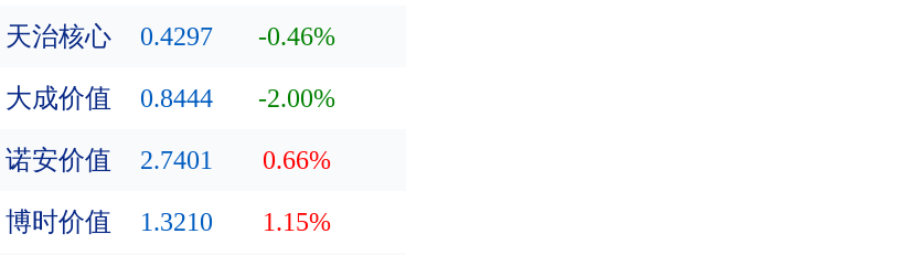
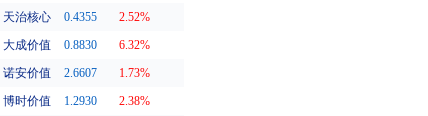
[140,21,213,52] 0.4297 -> [63,10,96,24] 0.4355
[258,21,335,52] -0.46% -> [119,10,150,24] 2.52%
[140,83,213,114] 0.8444 -> [63,38,96,52] 0.8830
[258,83,335,114] -2.00% -> [119,38,150,52] 6.32%
[140,145,213,176] 2.7401 -> [63,66,96,80] 2.6607
[263,145,331,176] 0.66% -> [119,66,150,80] 1.73%
[140,206,213,237] 1.3210 -> [63,94,96,108] 1.2930
[263,206,331,237] 1.15% -> [119,94,150,108] 2.38%

